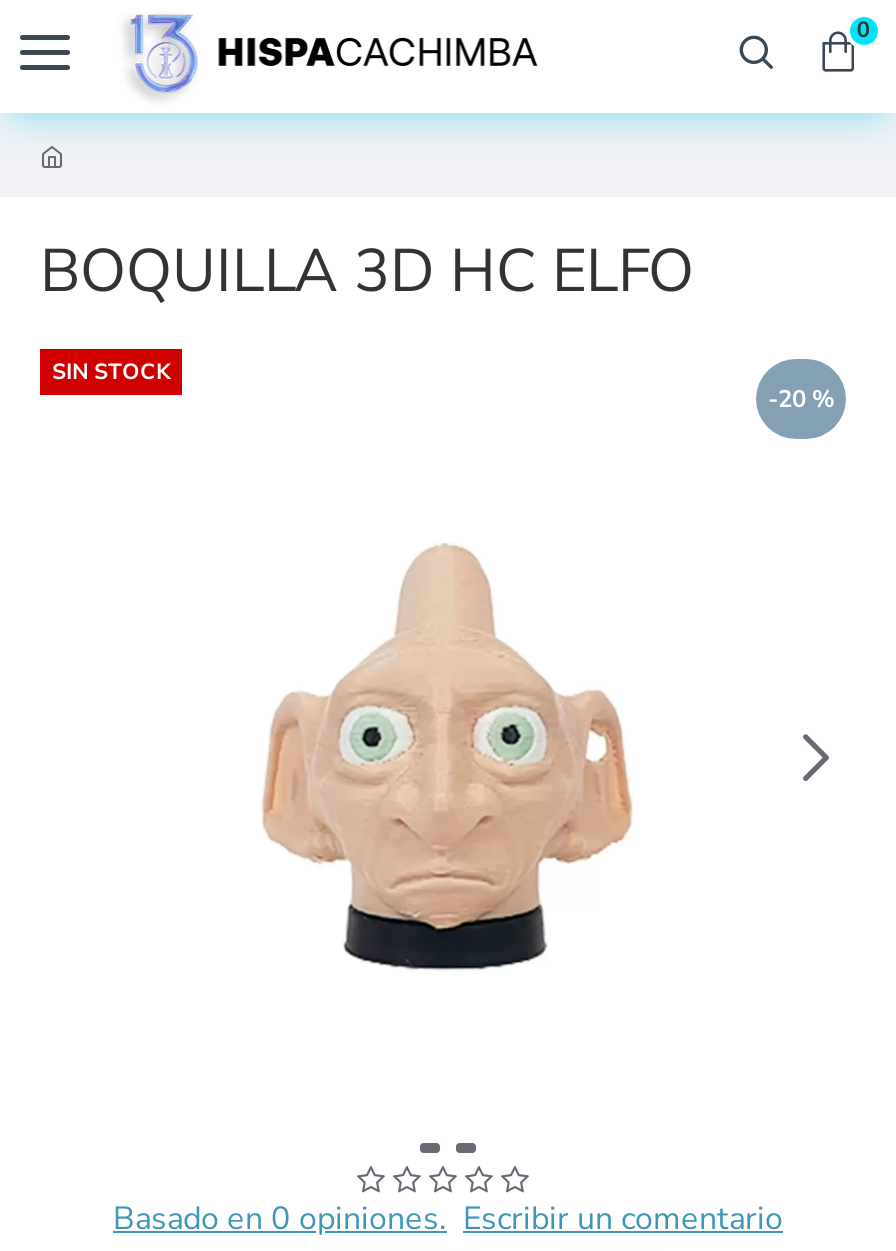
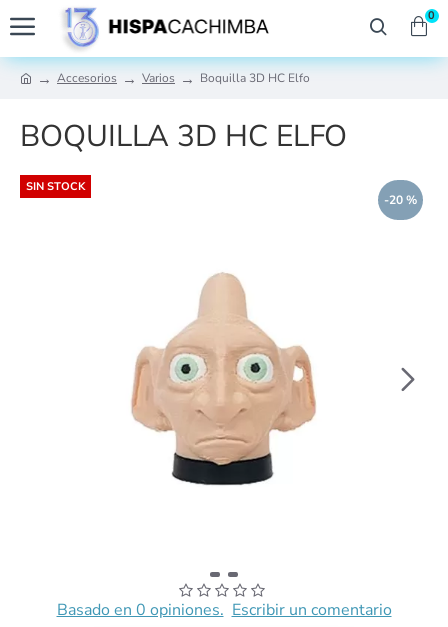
none -> [57,70,310,86] Accesorios | Varios | Boquilla 3D HC Elfo

